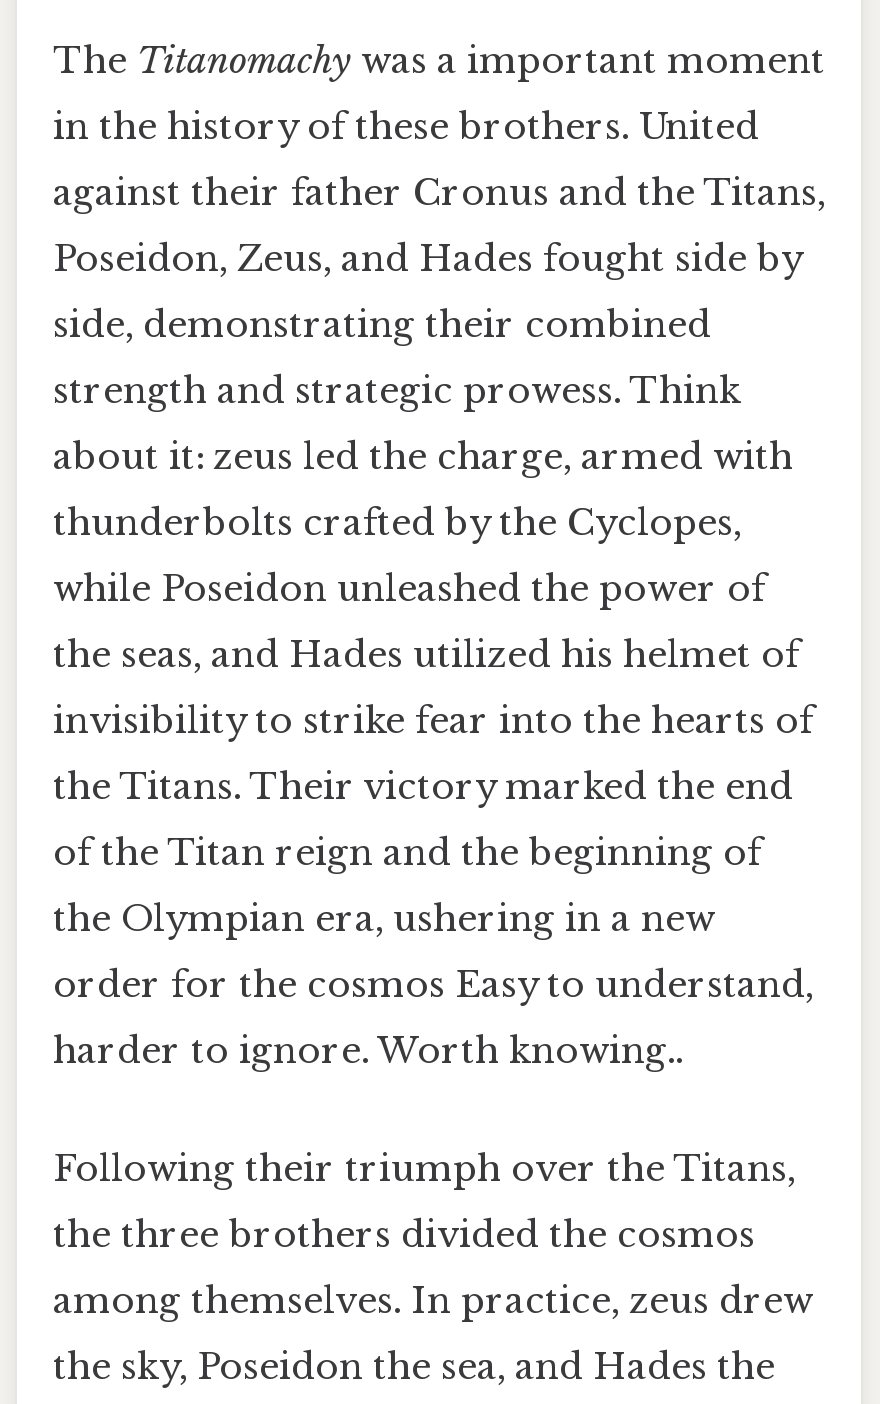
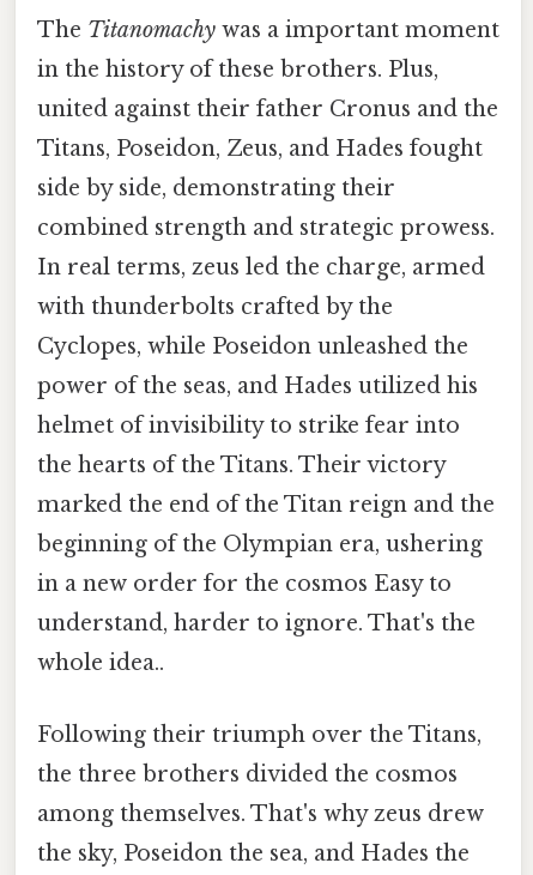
[53,105,825,1073] in the history of these brothers. United | against their father Cronus and the Titans, | Poseidon, Zeus, and Hades fought side by | side, demonstrating their combined | strength and strategic prowess. Think | about it: zeus led the charge, armed with | thunderbolts crafted by the Cyclopes, | while Poseidon unleashed the power of | the seas, and Hades utilized his helmet of | invisibility to strike fear into the hearts of | the Titans. Their victory marked the end | of the Titan reign and the beginning of | the Olympian era, ushering in a new | order for the cosmos Easy to understand, | harder to ignore. Worth knowing.. -> [37,57,498,677] in the history of these brothers. Plus, | united against their father Cronus and the | Titans, Poseidon, Zeus, and Hades fought | side by side, demonstrating their | combined strength and strategic prowess. | In real terms, zeus led the charge, armed | with thunderbolts crafted by the | Cyclopes, while Poseidon unleashed the | power of the seas, and Hades utilized his | helmet of invisibility to strike fear into | the hearts of the Titans. Their victory | marked the end of the Titan reign and the | beginning of the Olympian era, ushering | in a new order for the cosmos Easy to | understand, harder to ignore. That's the | whole idea..
[53,1279,813,1323] among themselves. In practice, zeus drew -> [37,800,484,827] among themselves. That's why zeus drew

